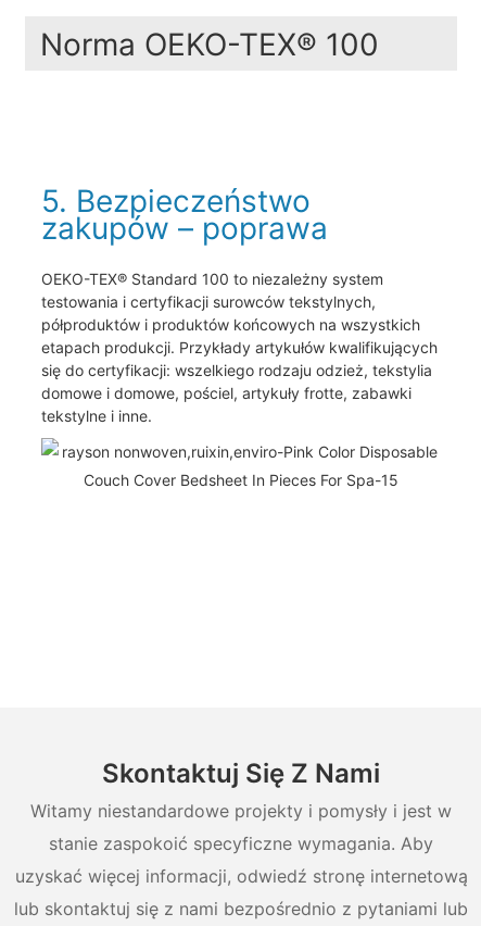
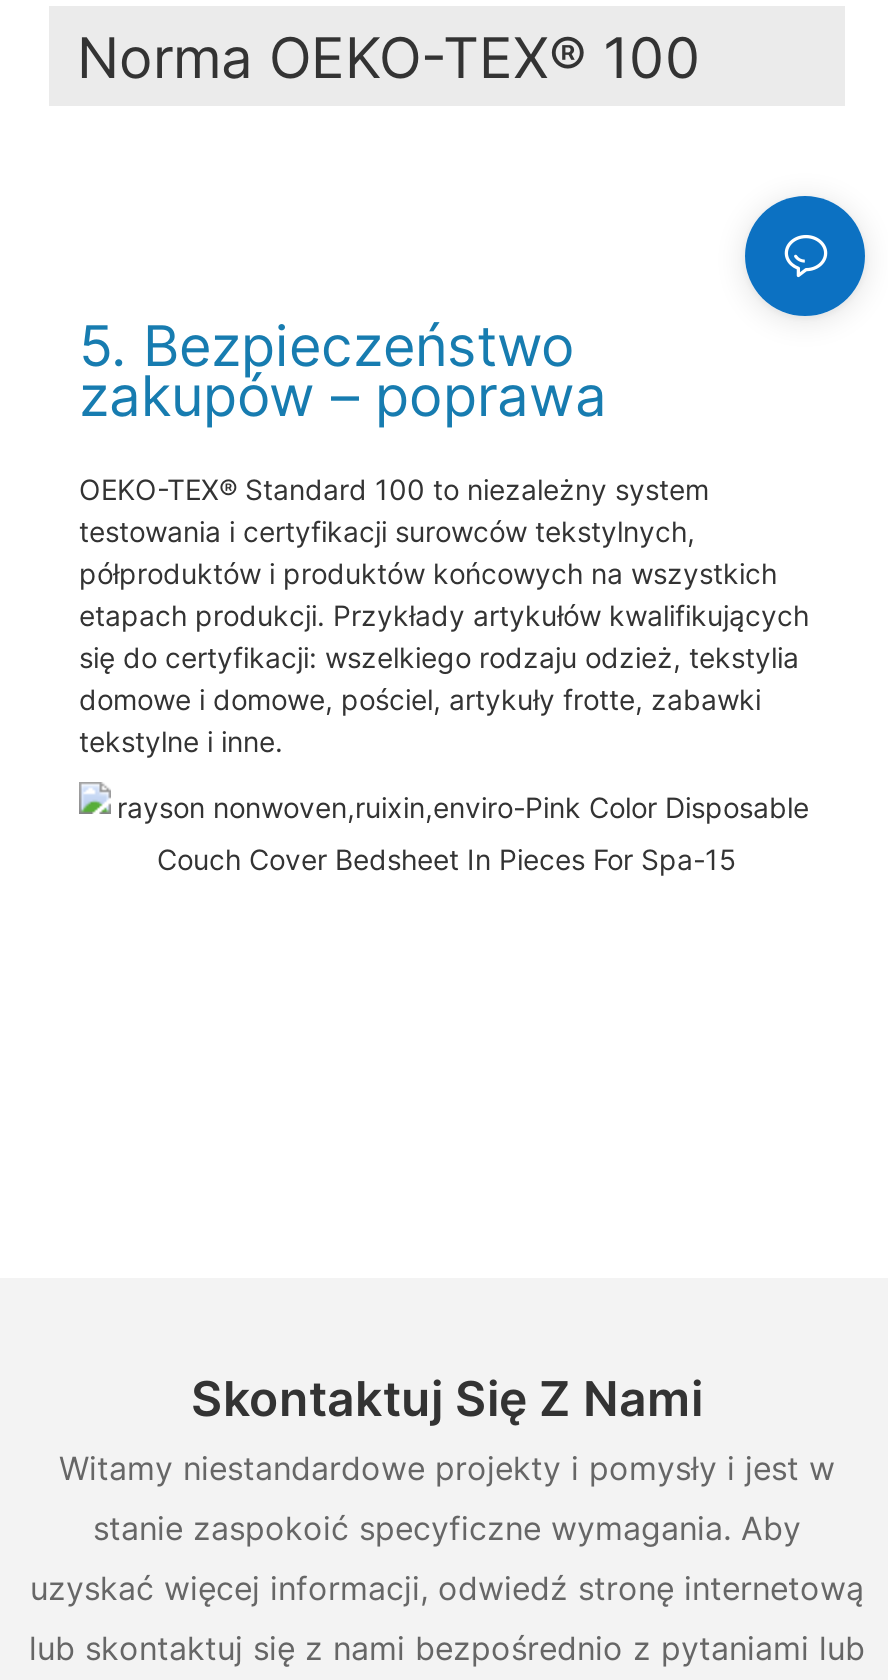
none -> [741,192,869,320] [image]

